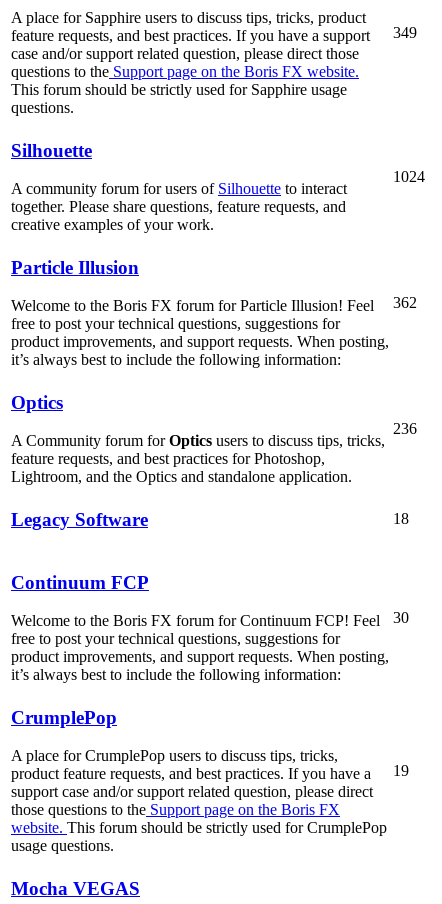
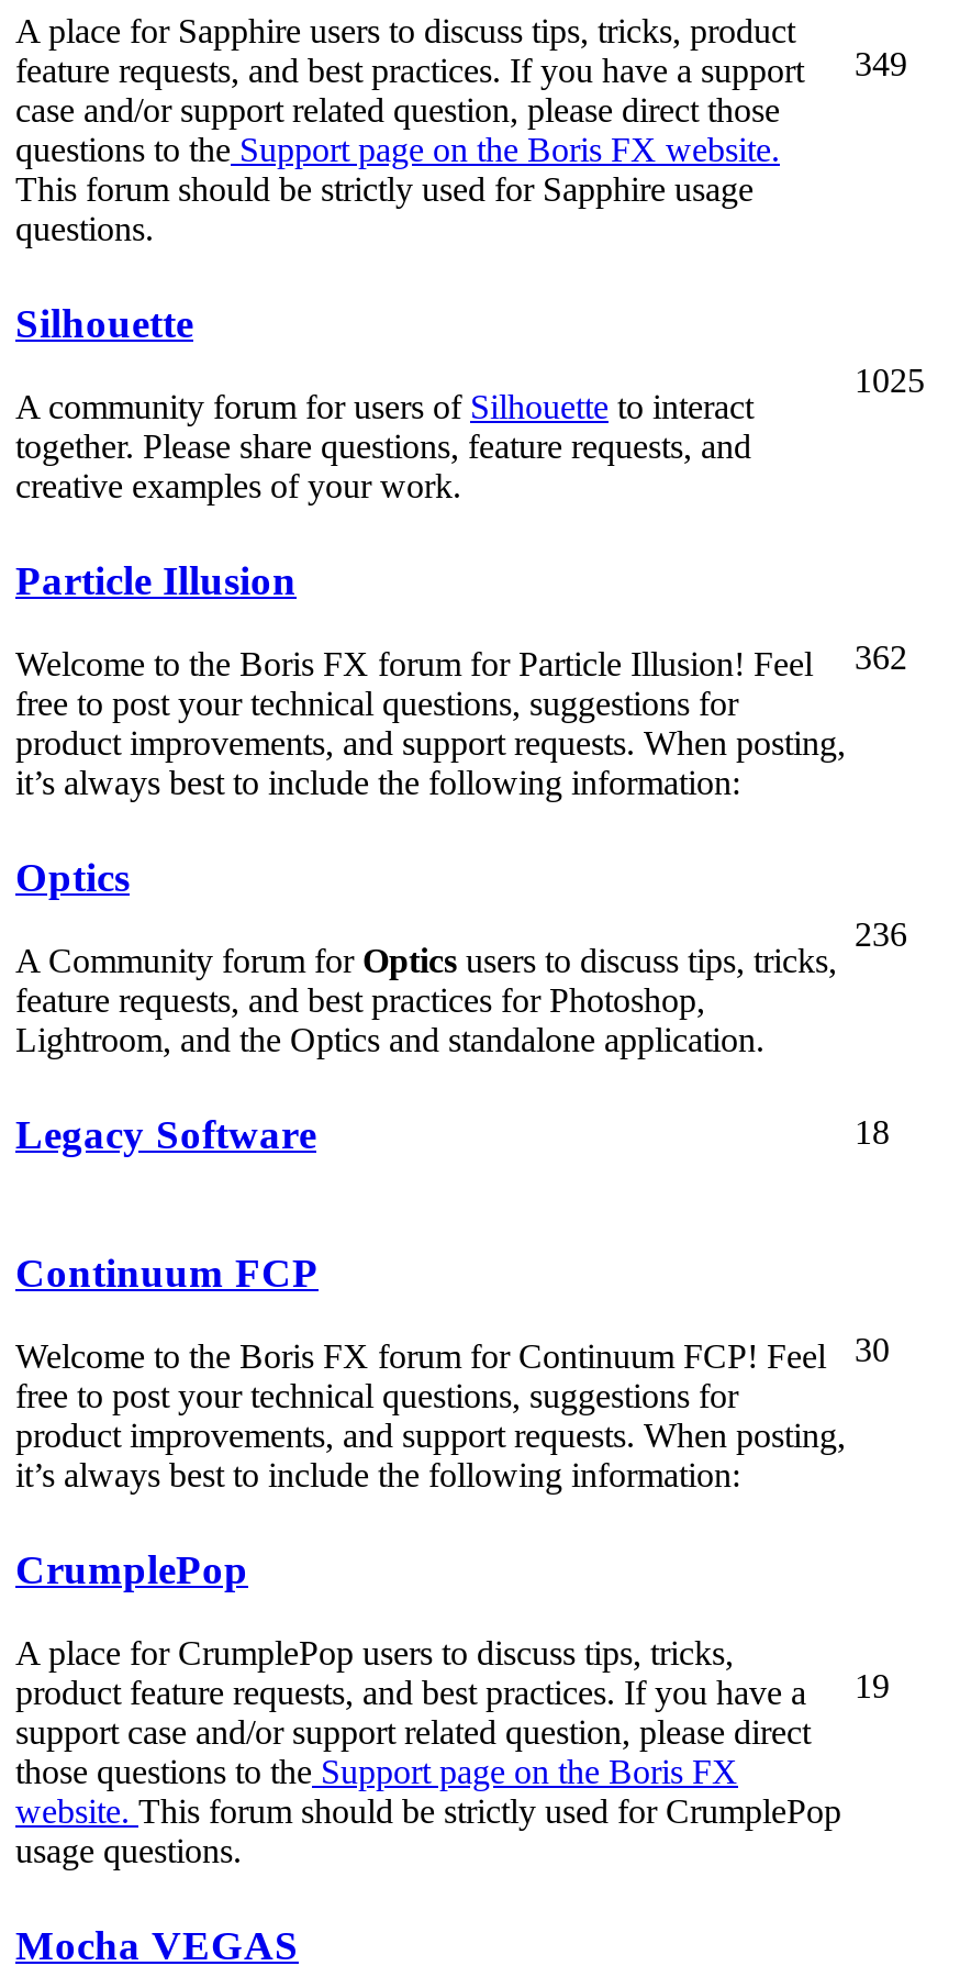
[393,168,425,185] 1024 -> [855,362,925,399] 1025

